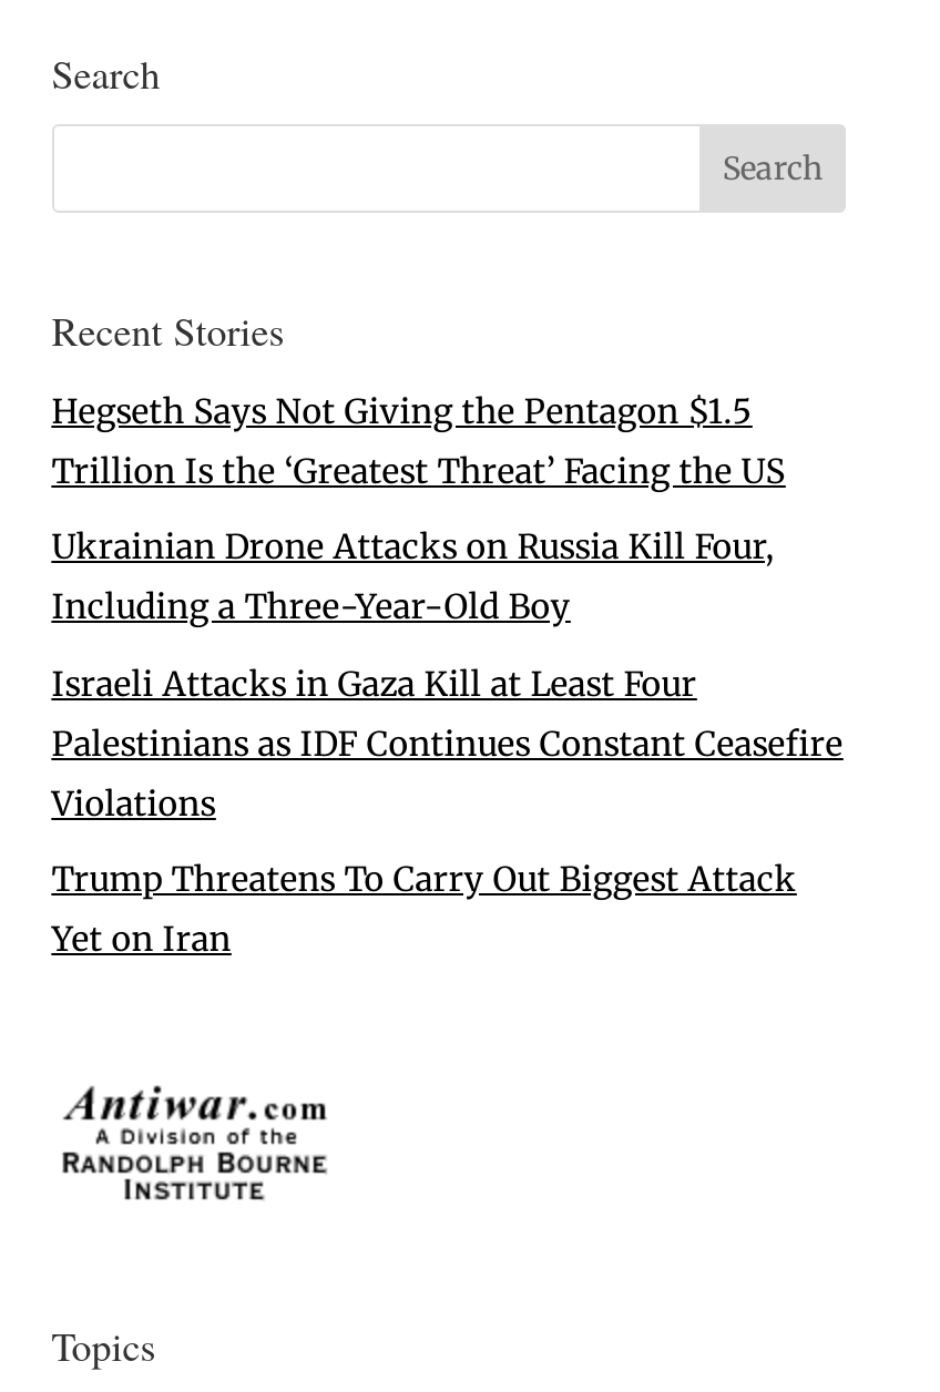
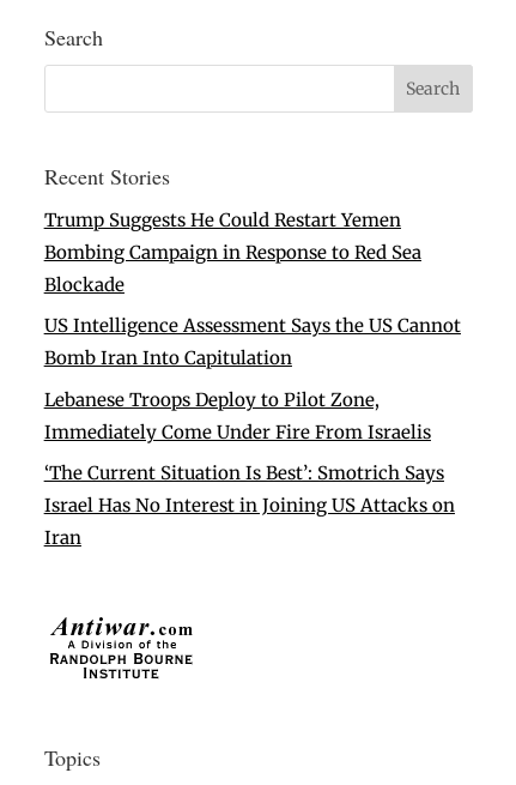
[52,390,785,492] Hegseth Says Not Giving the Pentagon $1.5 | Trillion Is the ‘Greatest Threat’ Facing the US -> [44,209,421,296] Trump Suggests He Could Restart Yemen | Bombing Campaign in Response to Red Sea | Blockade
[52,526,774,628] Ukrainian Drone Attacks on Russia Kill Four, | Including a Three-Year-Old Boy -> [44,315,461,370] US Intelligence Assessment Says the US Cannot | Bomb Iran Into Capitulation
[52,663,843,825] Israeli Attacks in Gaza Kill at Least Four | Palestinians as IDF Continues Constant Ceasefire | Violations -> [44,388,431,443] Lebanese Troops Deploy to Pilot Zone, | Immediately Come Under Fire From Israelis
[52,859,797,961] Trump Threatens To Carry Out Biggest Attack | Yet on Iran -> [44,462,455,549] ‘The Current Situation Is Best’: Smotrich Says | Israel Has No Interest in Joining US Attacks on | Iran

